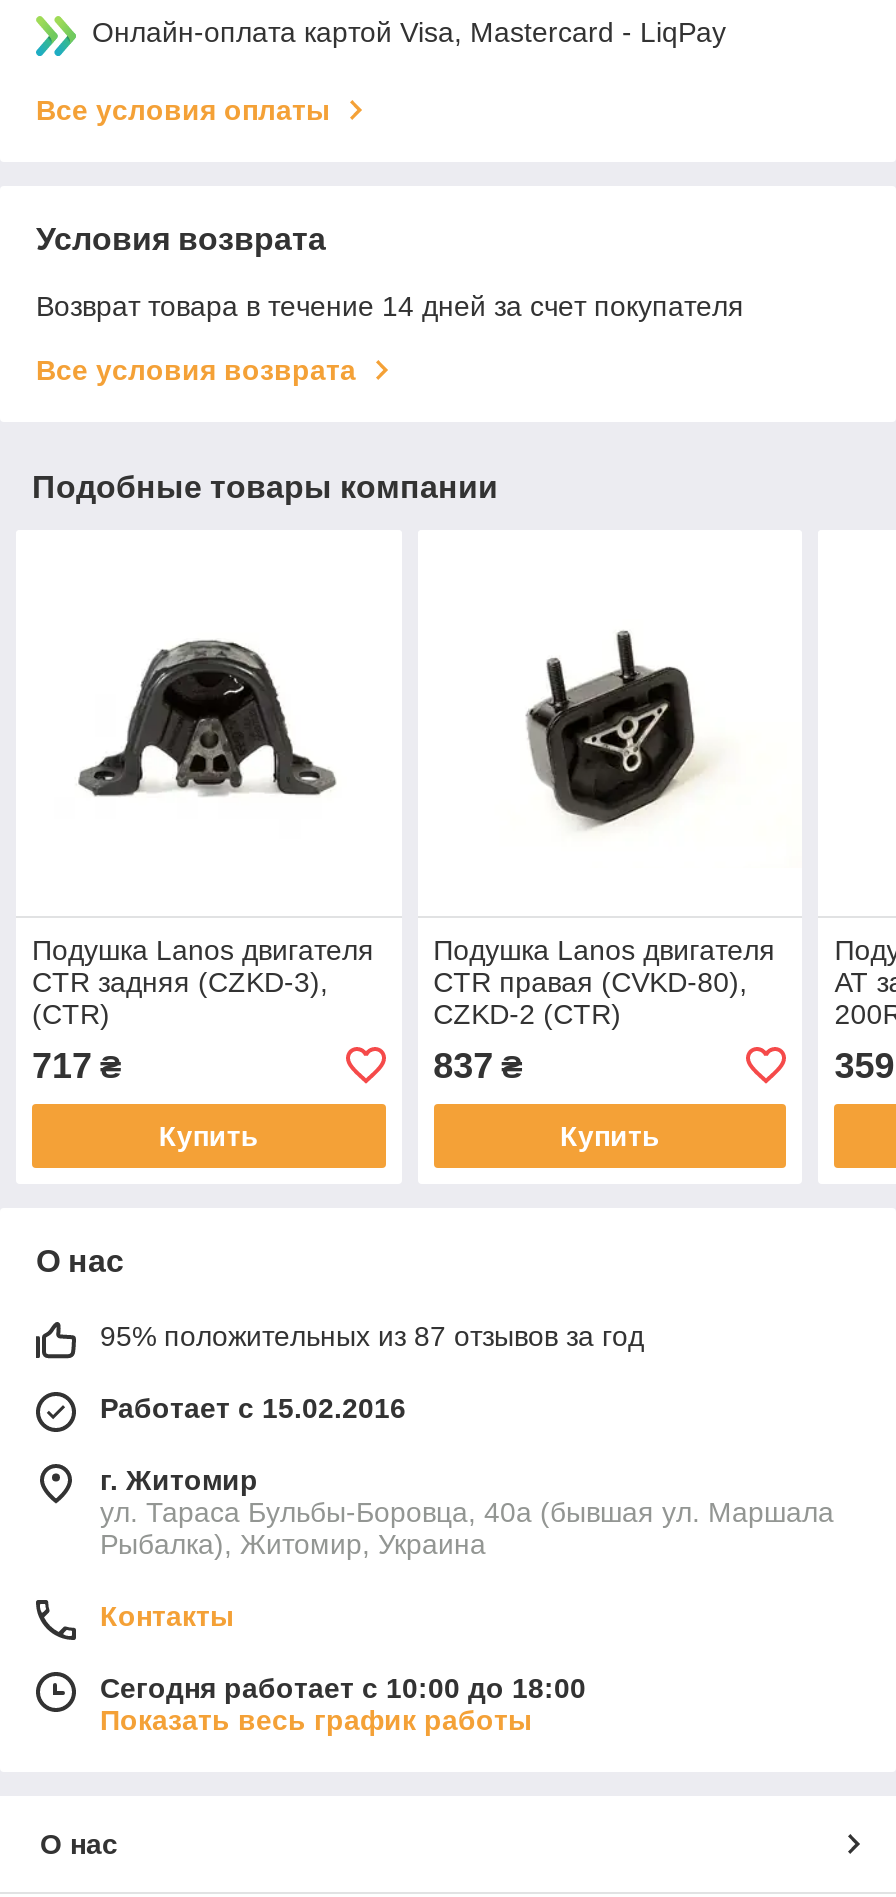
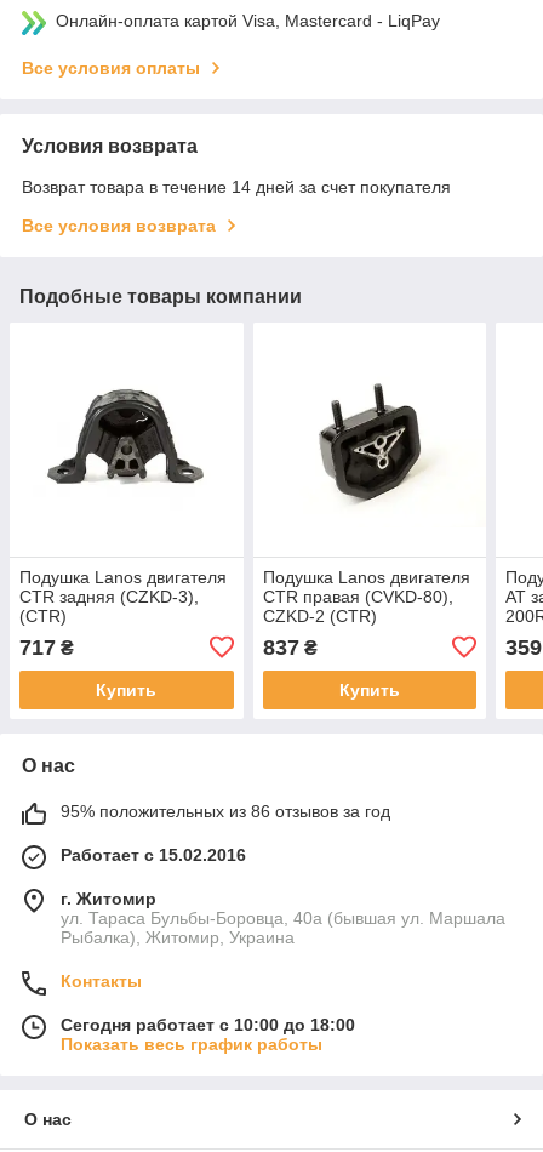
[100,1320,644,1352] 95% положительных из 87 отзывов за год -> [61,801,390,821] 95% положительных из 86 отзывов за год

